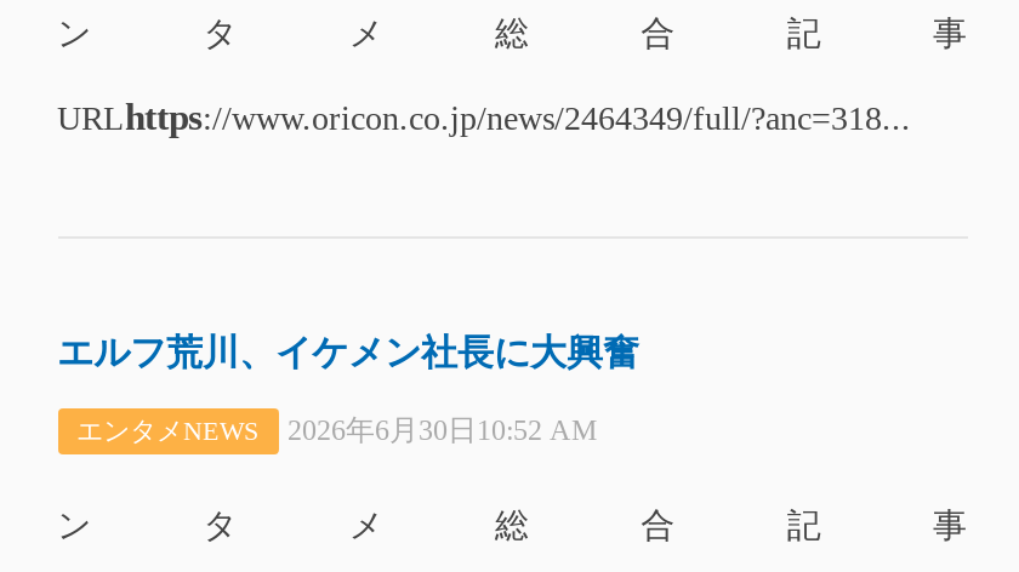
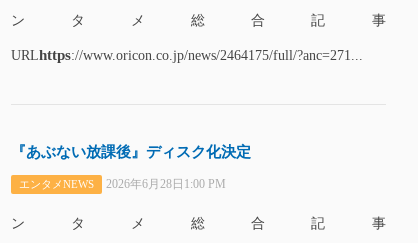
[57,96,911,137] URLhttps://www.oricon.co.jp/news/2464349/full/?anc=318... -> [10,46,362,63] URLhttps://www.oricon.co.jp/news/2464175/full/?anc=271...
[57,333,639,372] エルフ荒川、イケメン社長に大興奮 -> [10,144,250,160] 『あぶない放課後』ディスク化決定
[76,413,598,447] エンタメNEWS 2026年6月30日10:52 AM -> [18,177,225,191] エンタメNEWS 2026年6月28日1:00 PM

